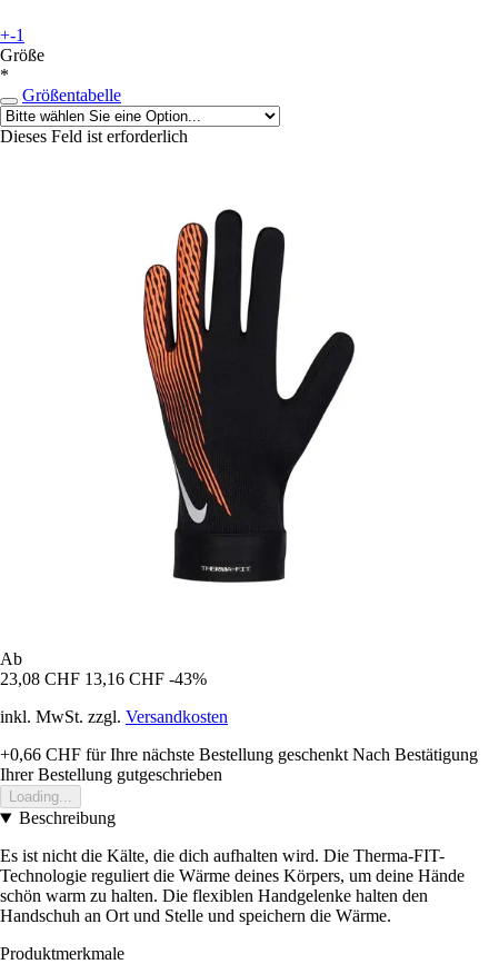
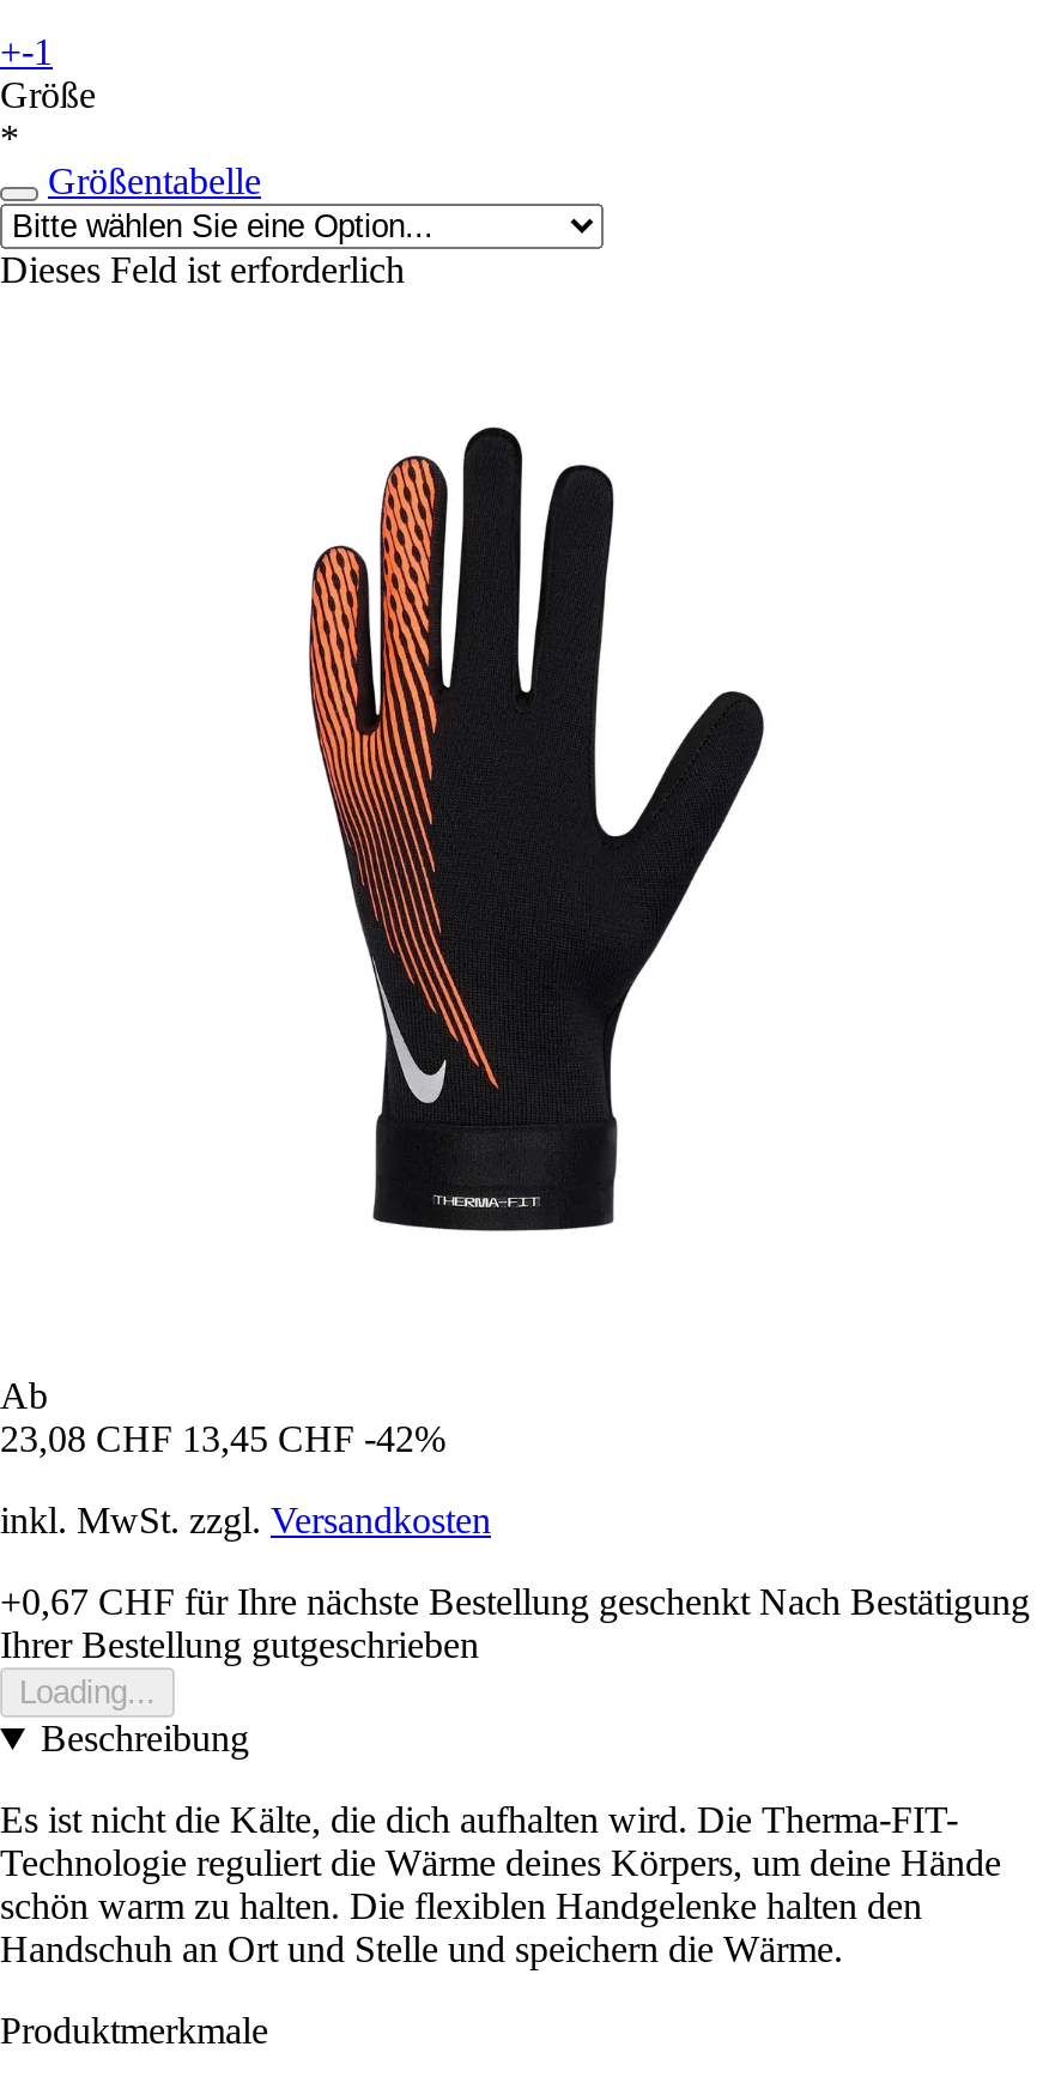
[0,670,207,688] 23,08 CHF 13,16 CHF -43% -> [0,1419,445,1459] 23,08 CHF 13,45 CHF -42%
[0,745,478,764] +0,66 CHF für Ihre nächste Bestellung geschenkt Nach Bestätigung -> [0,1582,1030,1622] +0,67 CHF für Ihre nächste Bestellung geschenkt Nach Bestätigung

